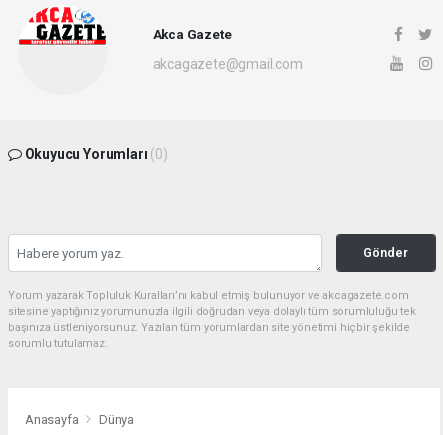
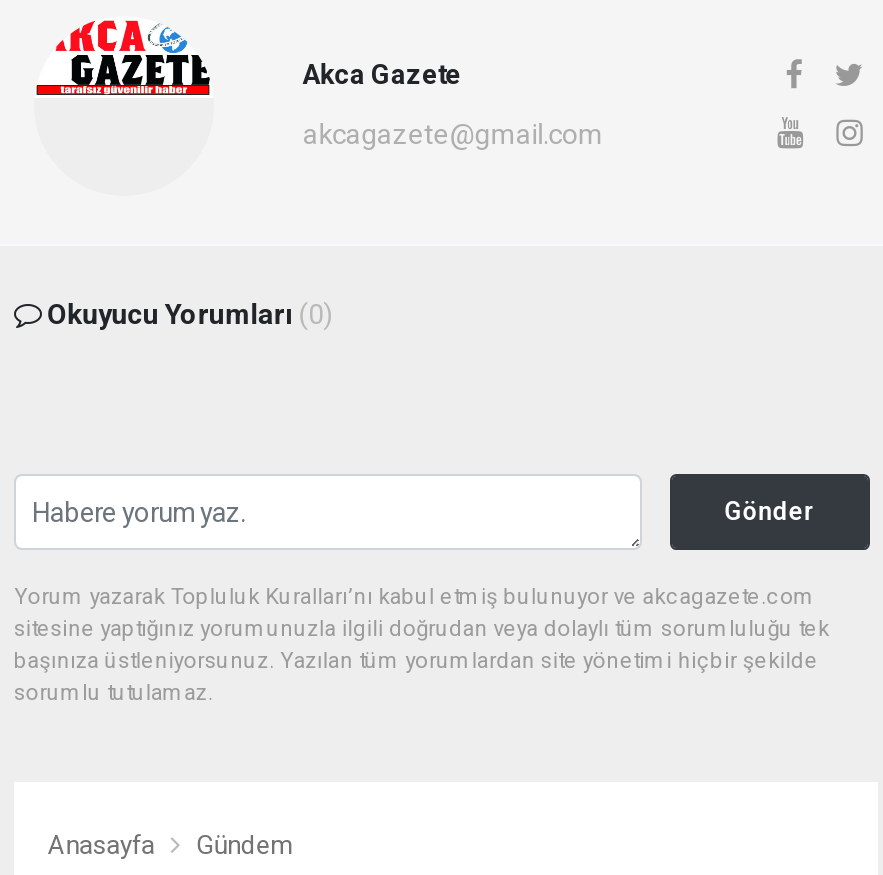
[99,412,134,427] Dünya -> [196,830,292,860] Gündem

